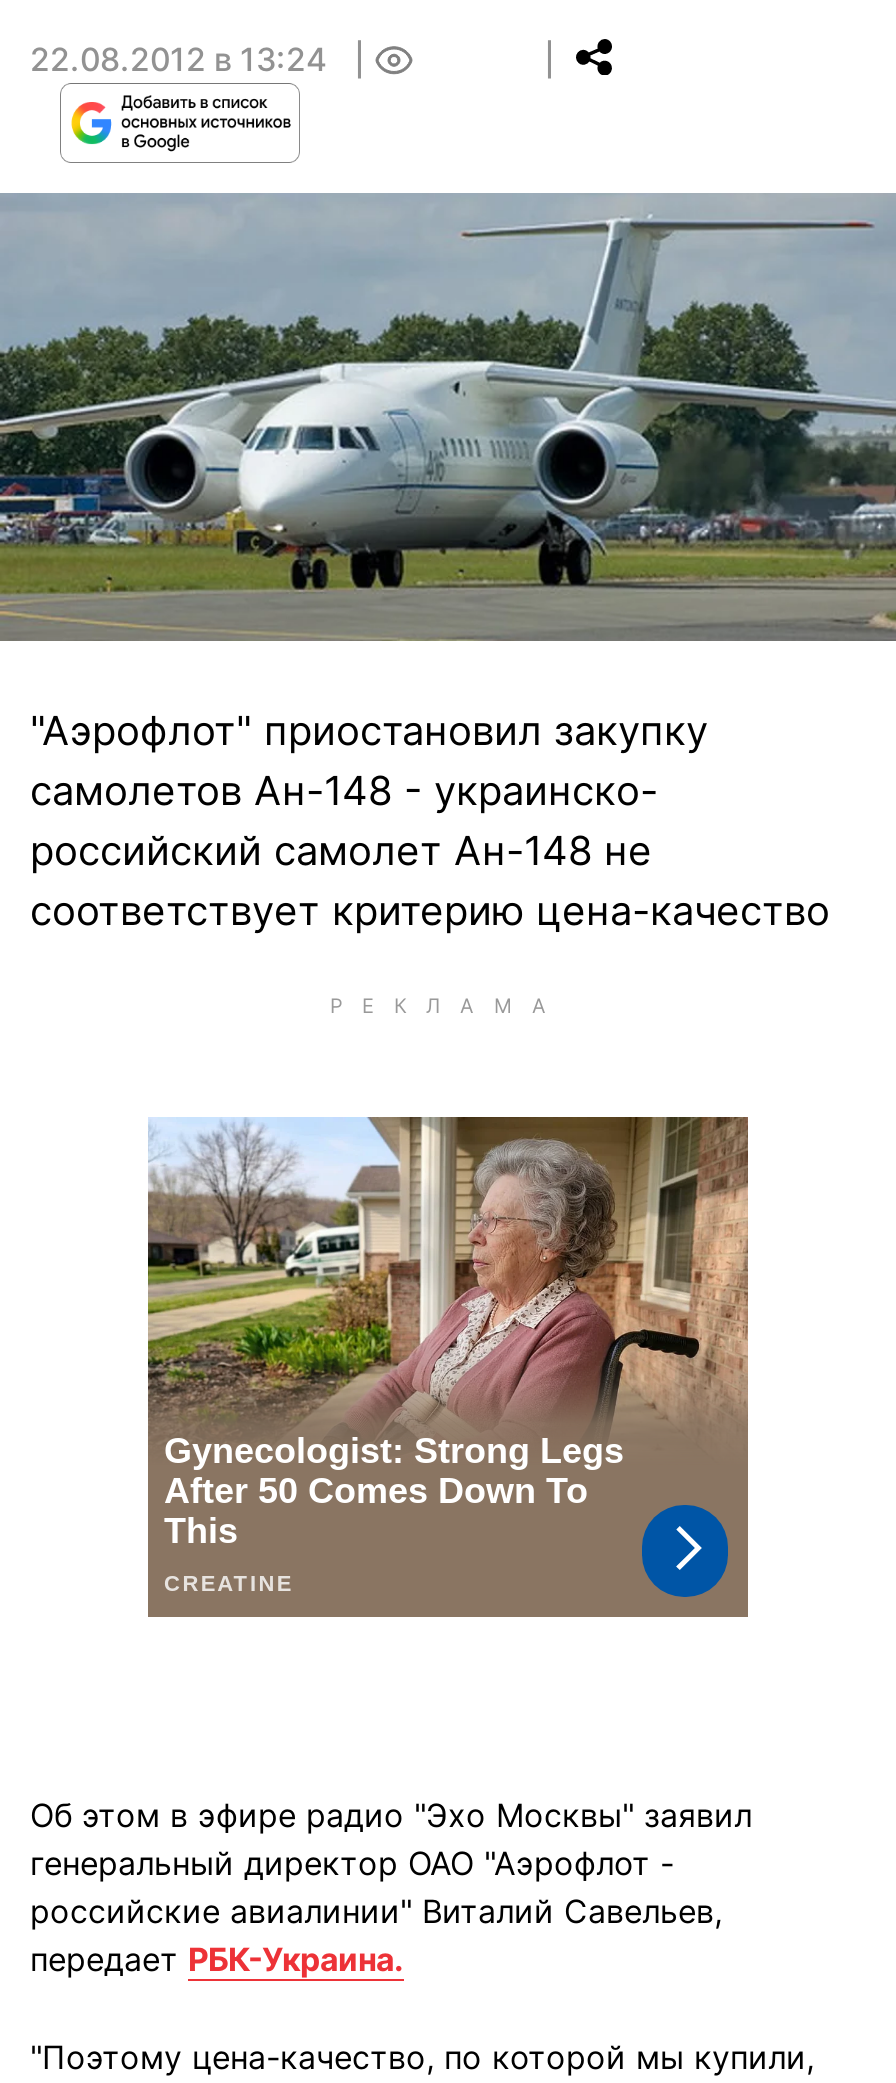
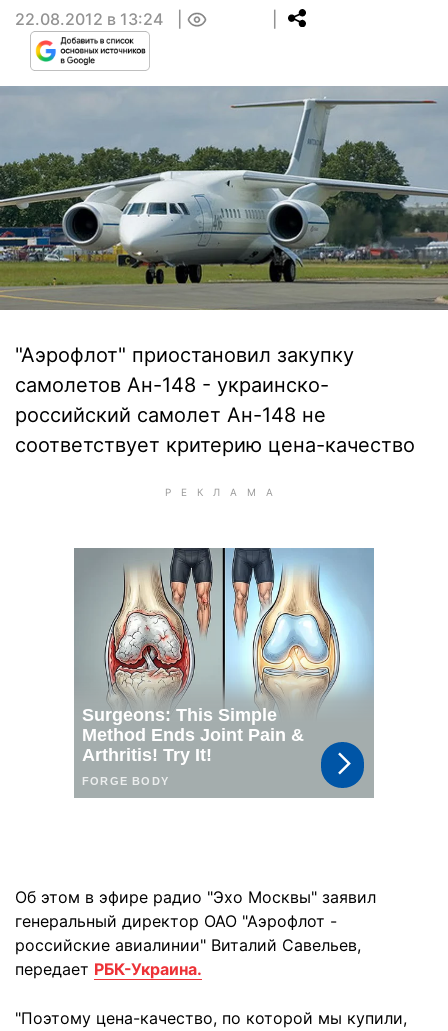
[146,1115,750,1617] [image] -> [74,547,375,798] [image]

